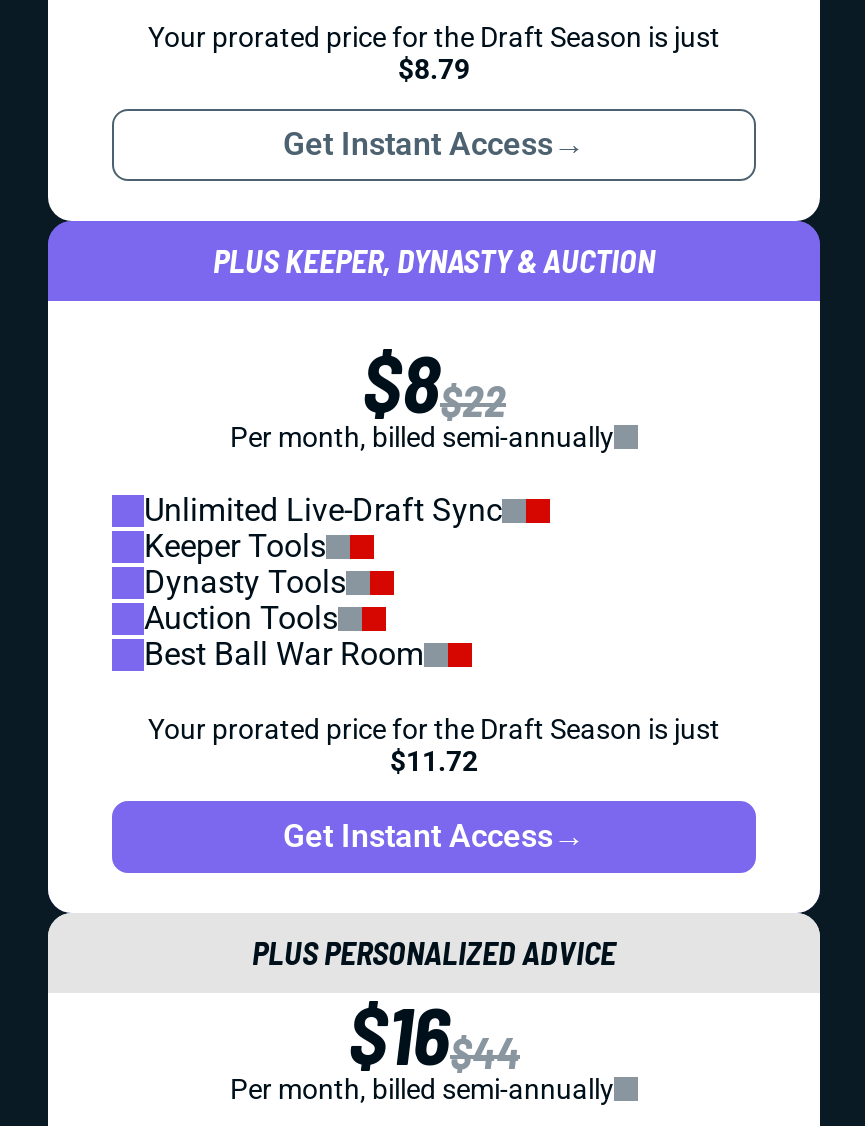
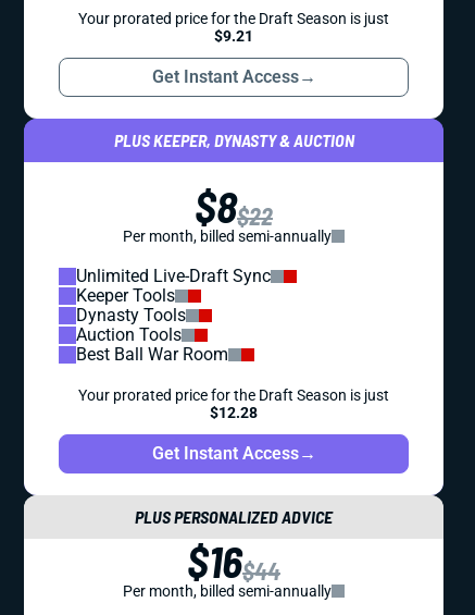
[398,53,470,85] $8.79 -> [214,27,253,45] $9.21
[390,745,478,777] $11.72 -> [210,404,258,421] $12.28

